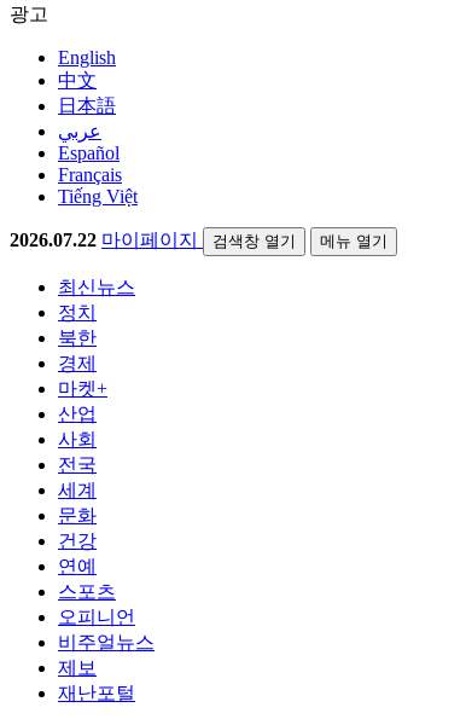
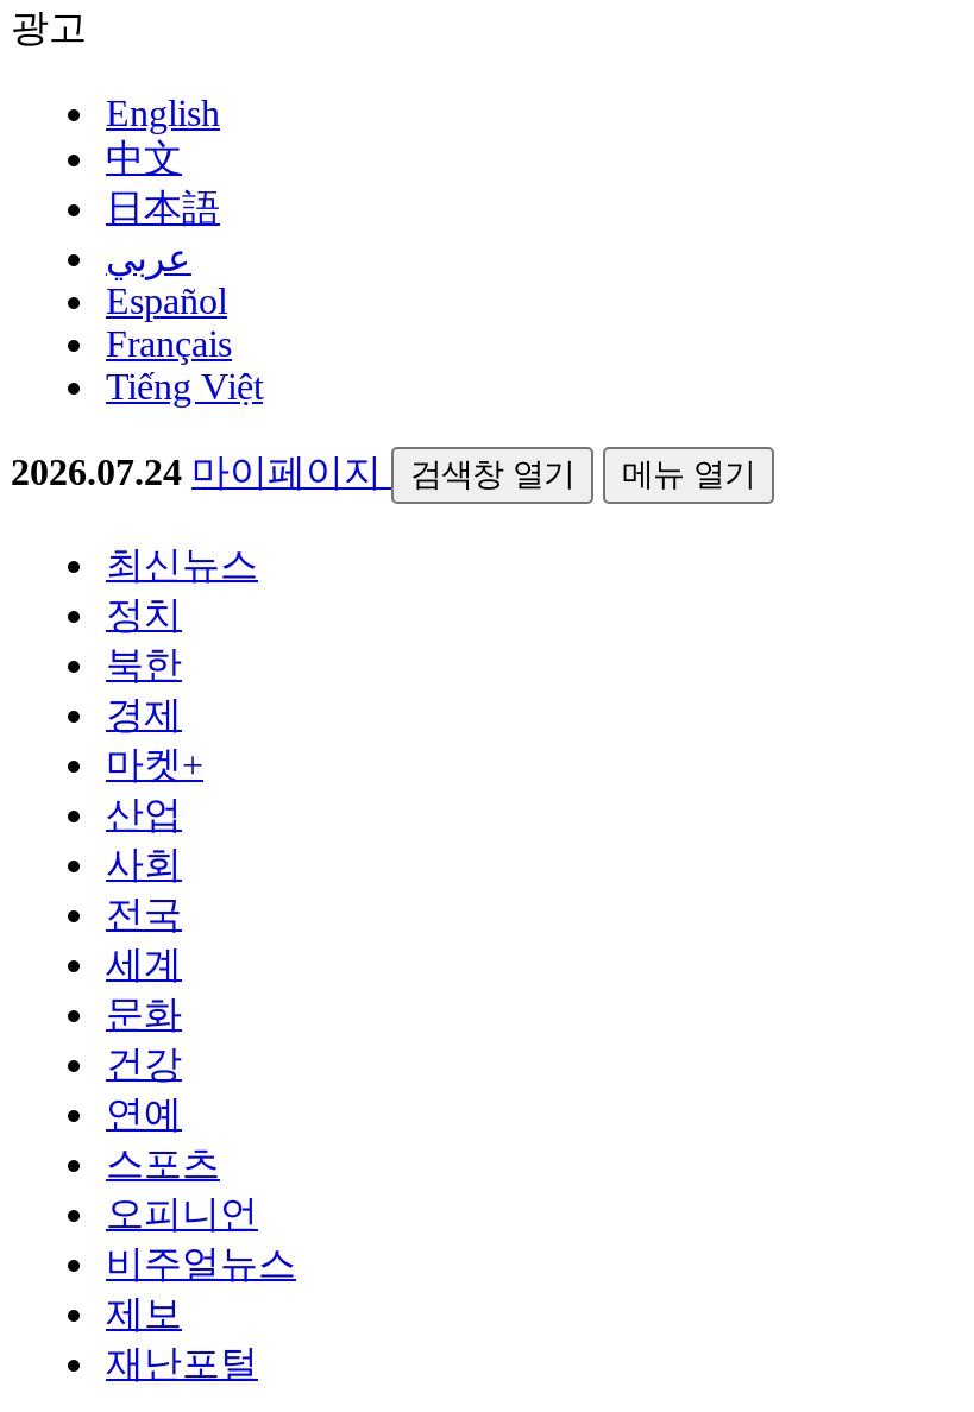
[10,230,388,250] 2026.07.22 마이페이지 검색창 열기 메뉴 열기 -> [11,452,755,492] 2026.07.24 마이페이지 검색창 열기 메뉴 열기

